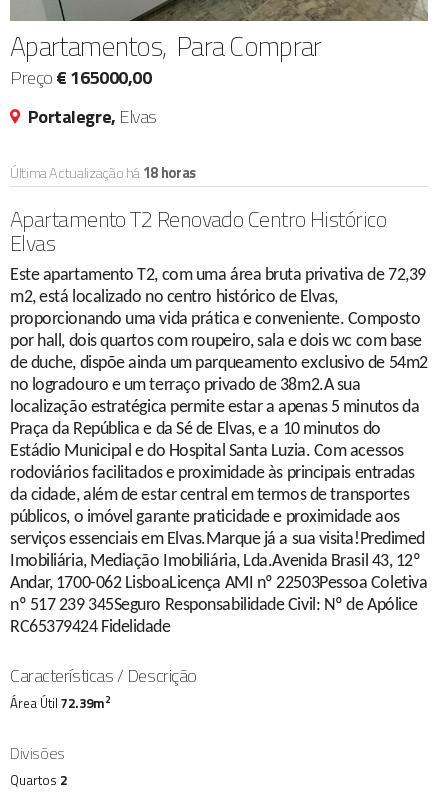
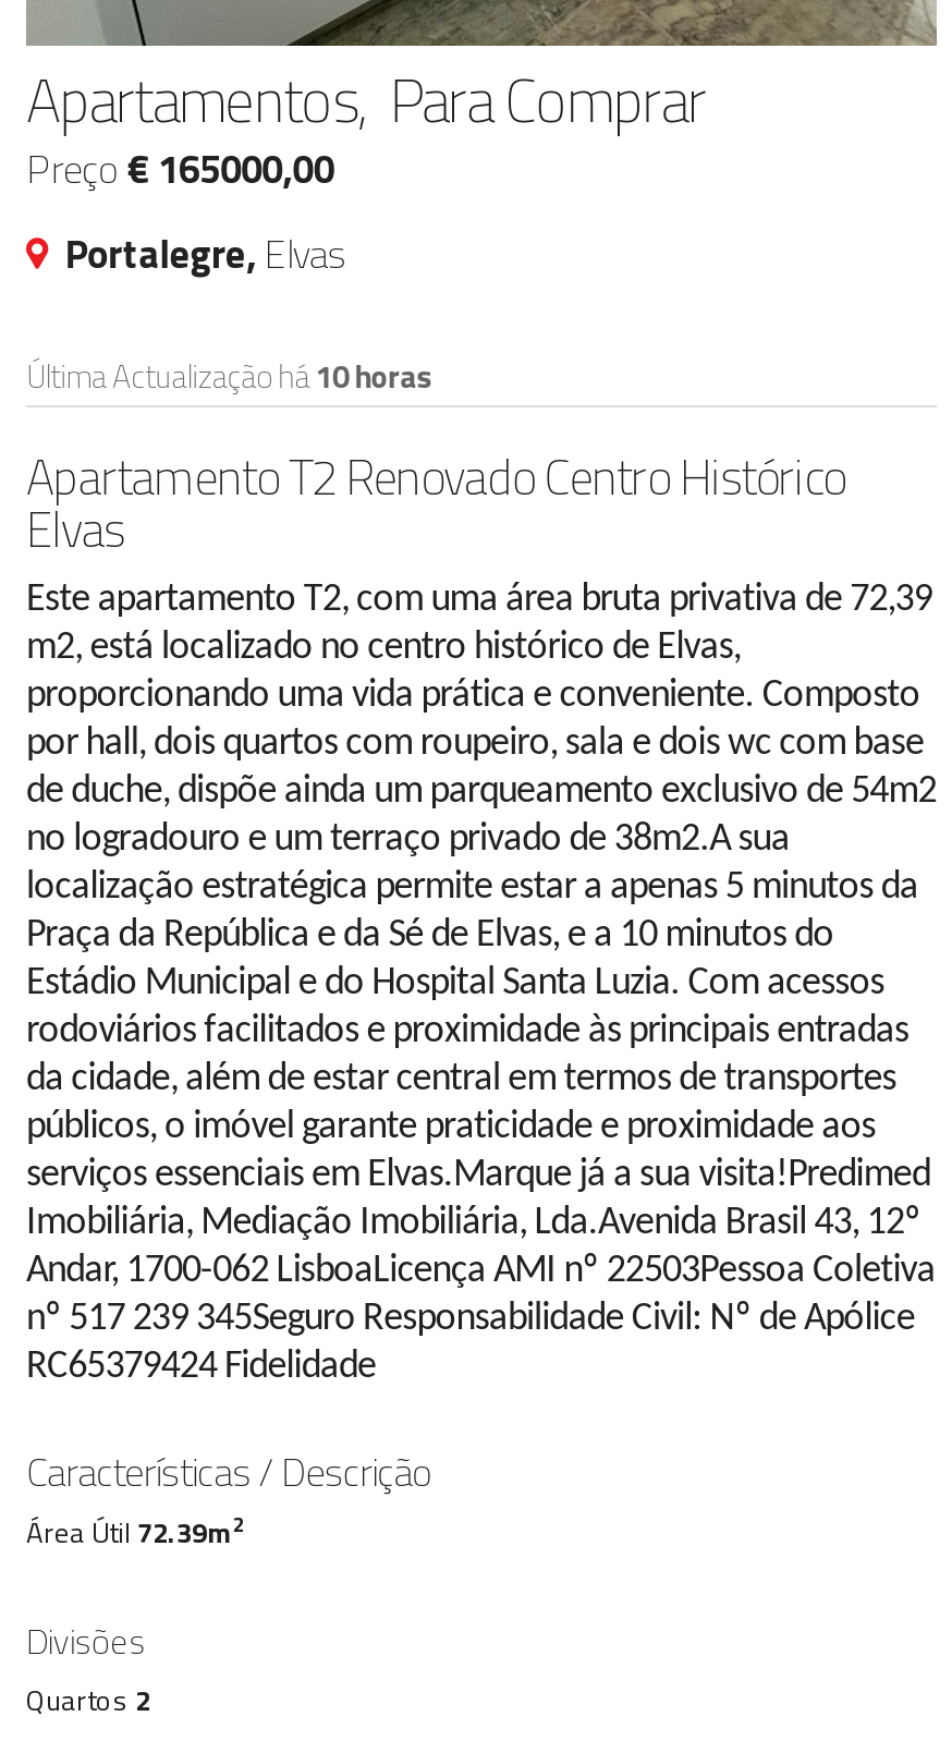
[10,162,196,184] Última Actualização há18 horas -> [26,352,431,400] Última Actualização há10 horas

